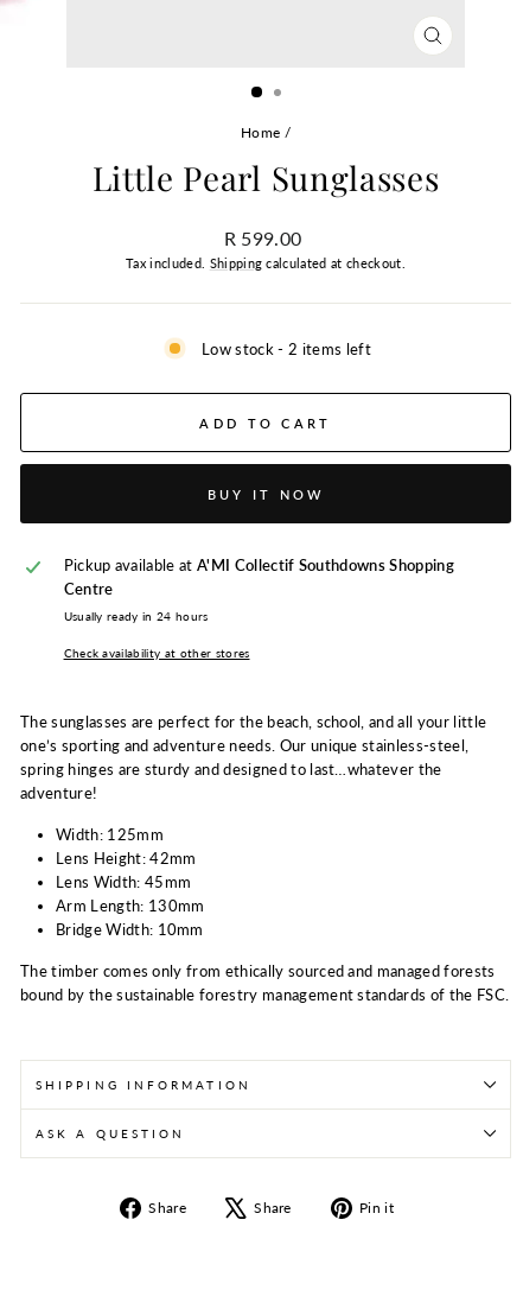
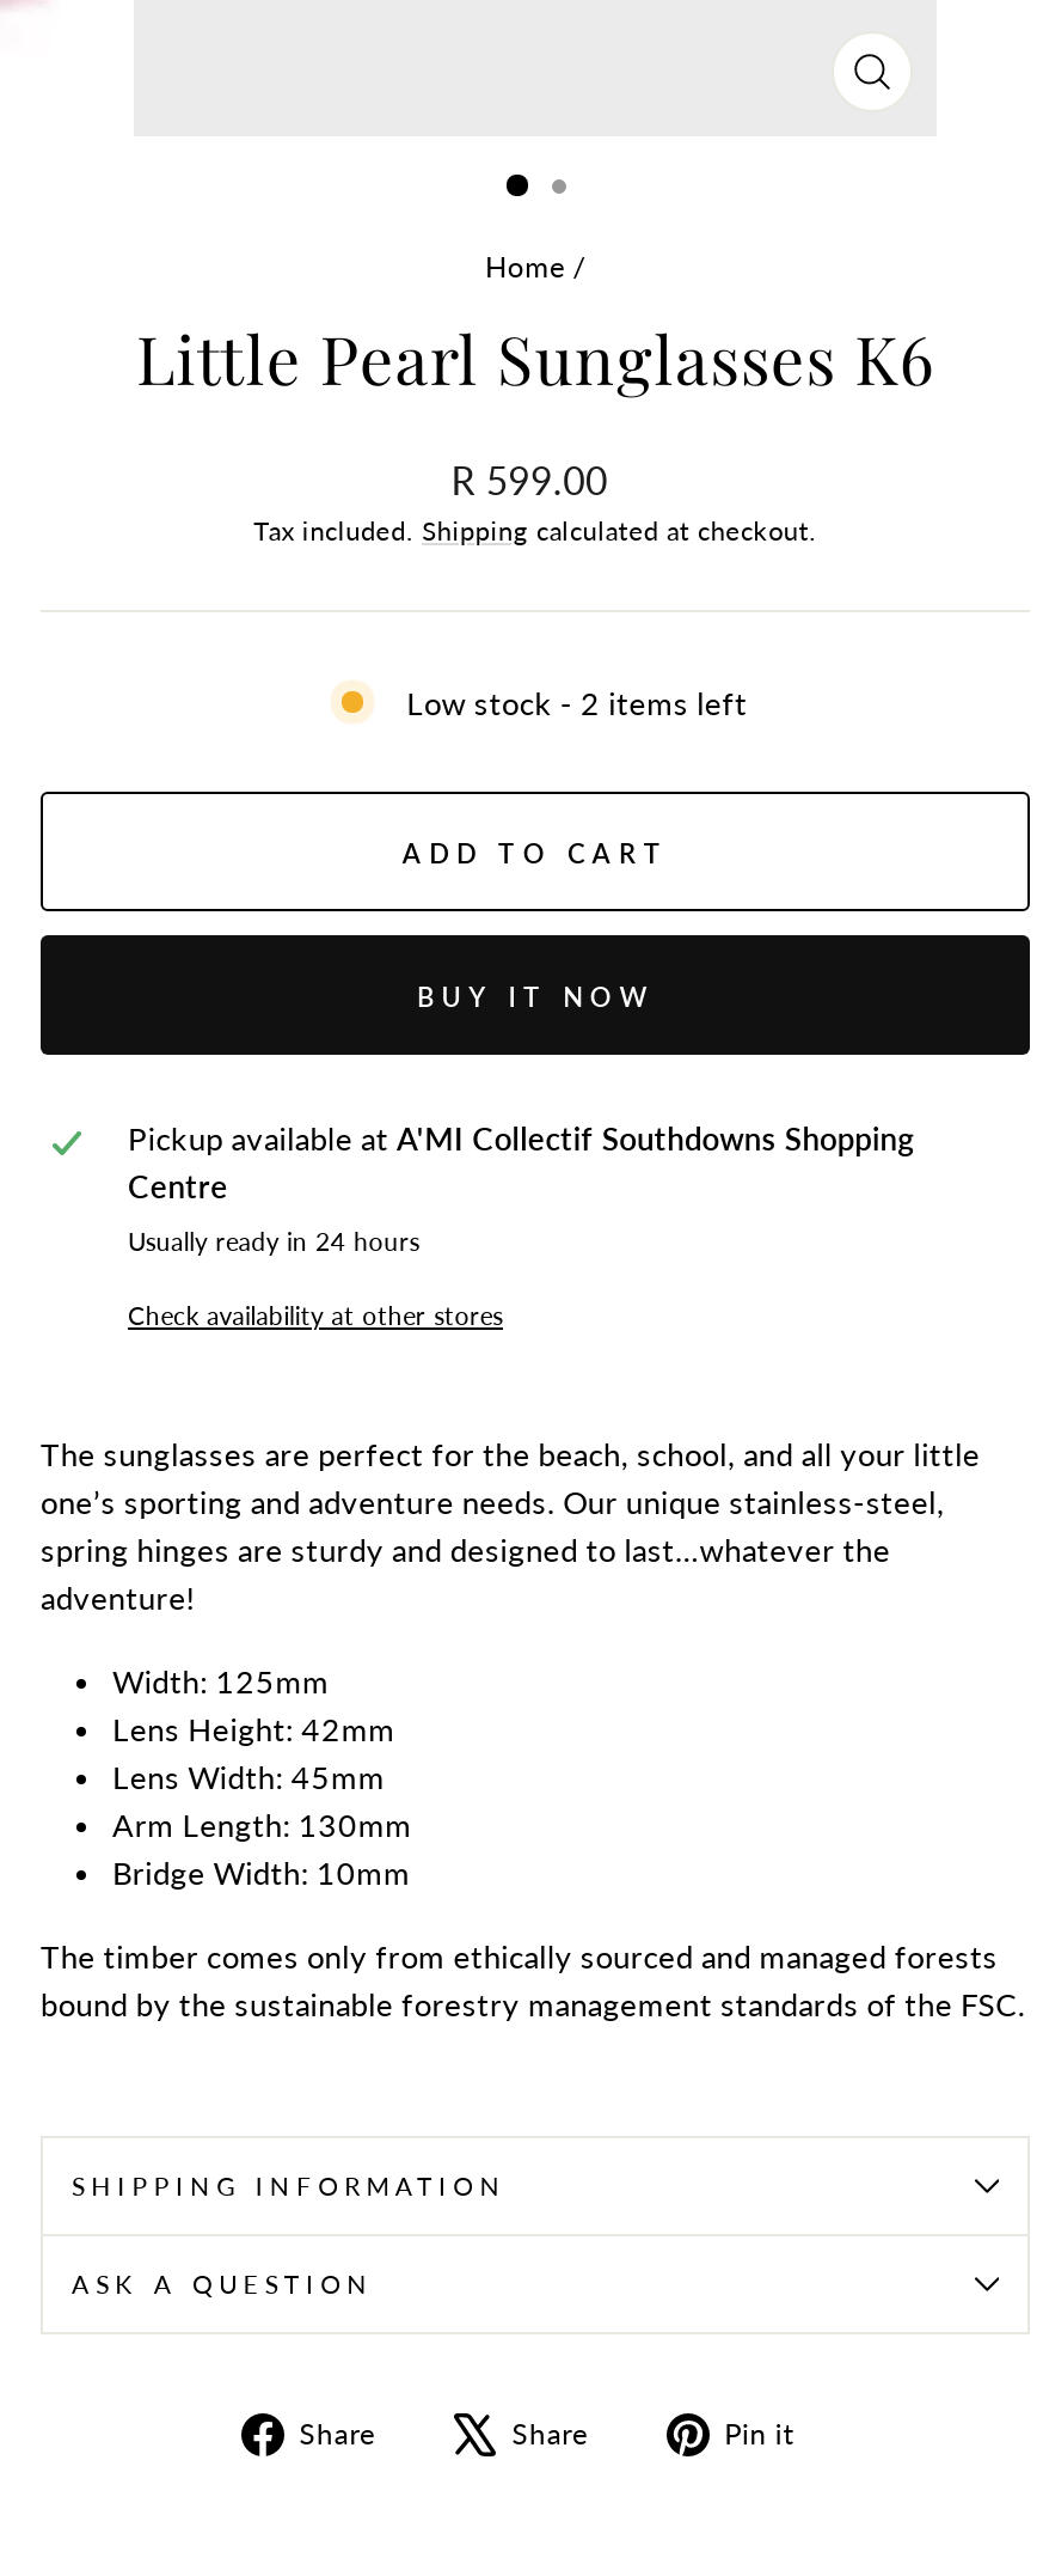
[92,156,439,200] Little Pearl Sunglasses -> [136,314,934,402] Little Pearl Sunglasses K6

